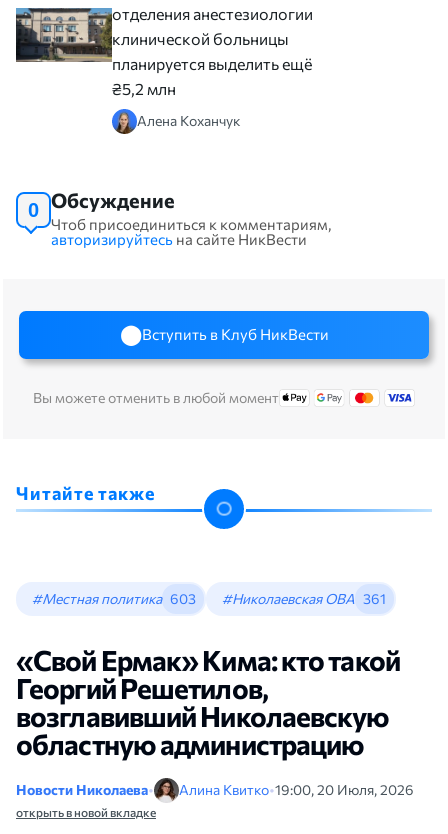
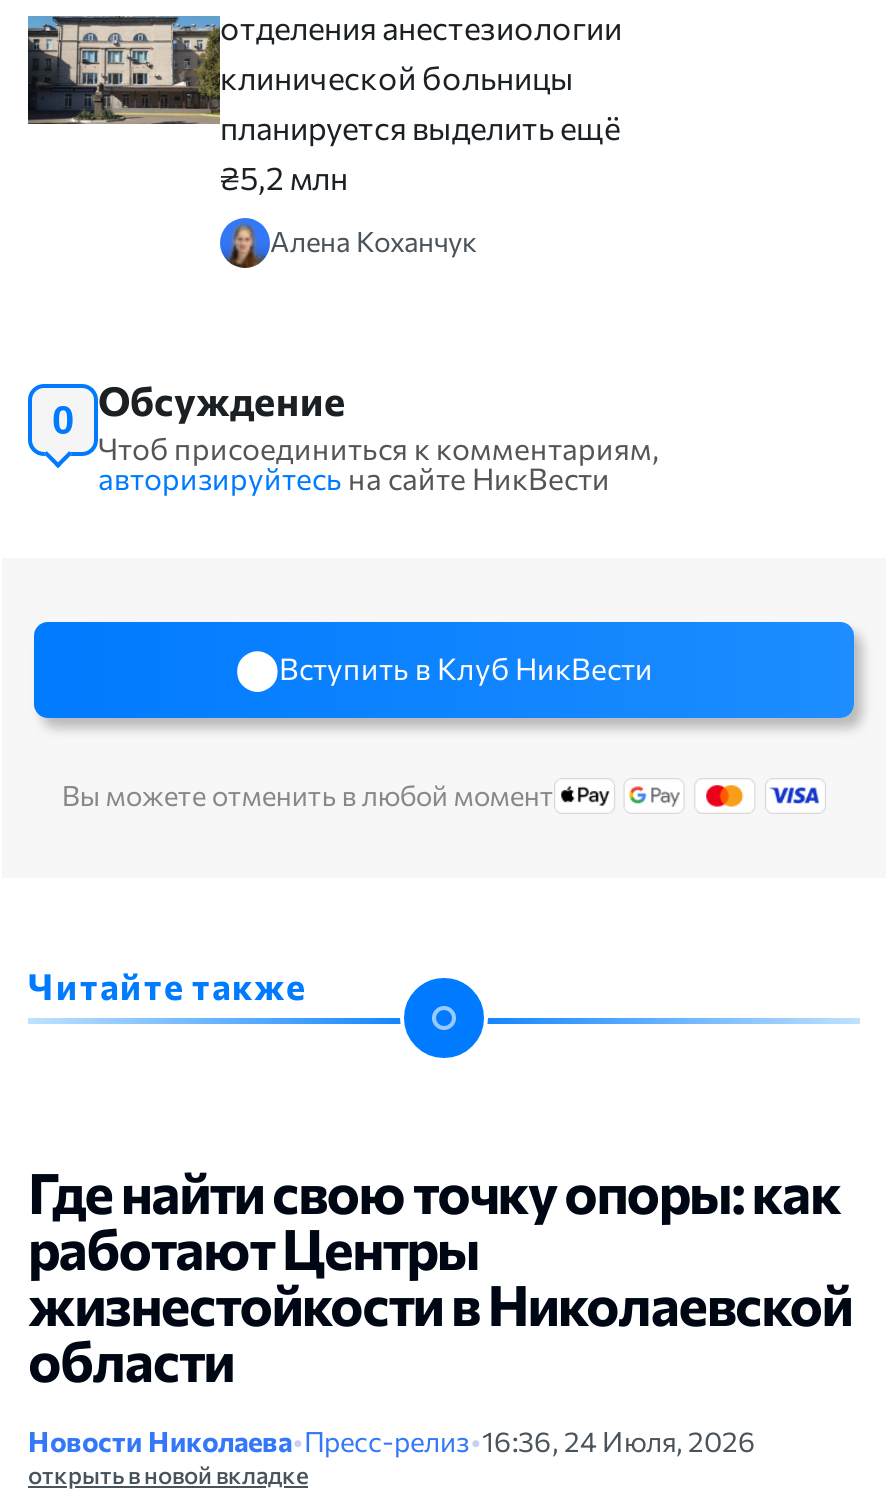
[16,590,414,798] #Местная политика 603 | #Николаевская ОВА 361 | «Свой Ермак» Кима: кто такой | Георгий Решетилов, | возглавивший Николаевскую | областную администрацию | Новости Николаева • | Алина Квитко • 19:00, 20 Июля, 2026 -> [28,1157,852,1457] Где найти свою точку опоры: как | работают Центры | жизнестойкости в Николаевской | области | Новости Николаева • Пресс-релиз • 16:36, 24 Июля, 2026

